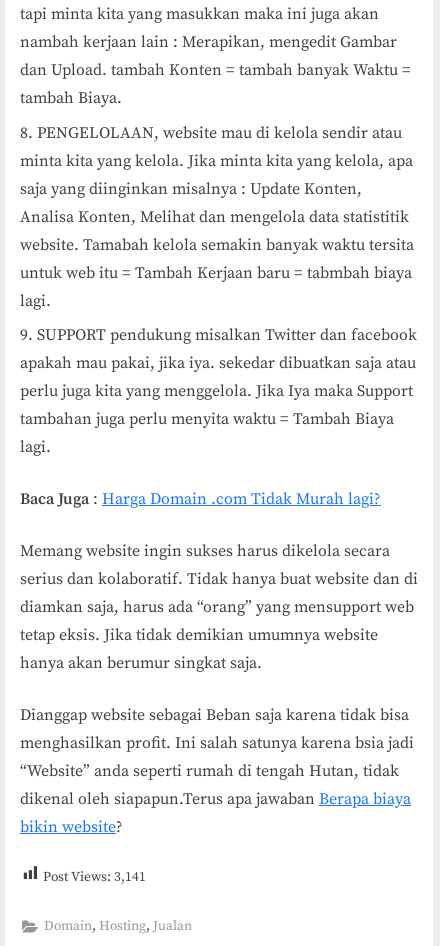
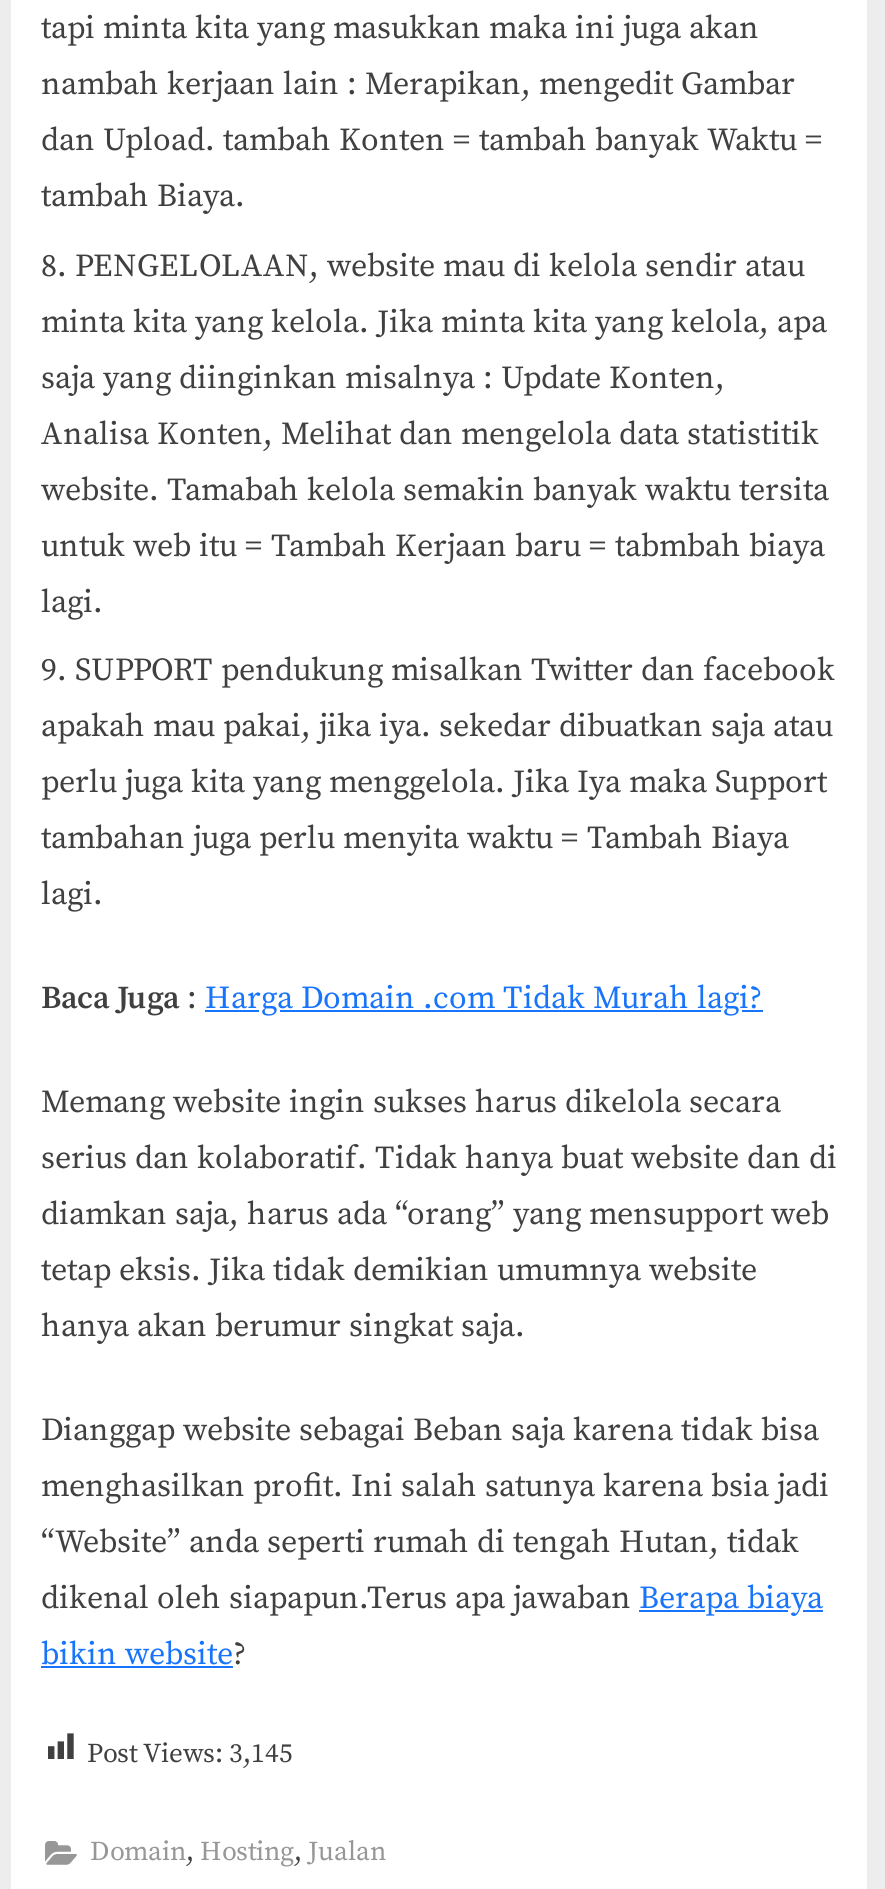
[43,869,146,886] Post Views: 3,141 -> [87,1739,293,1773] Post Views: 3,145

